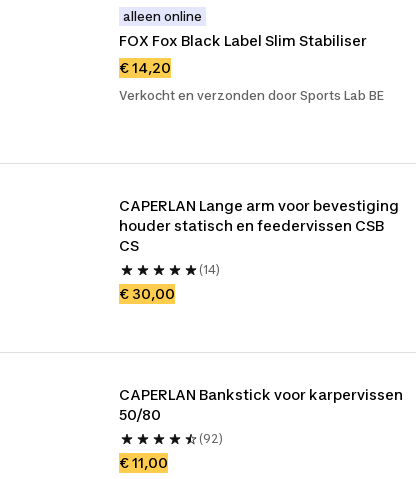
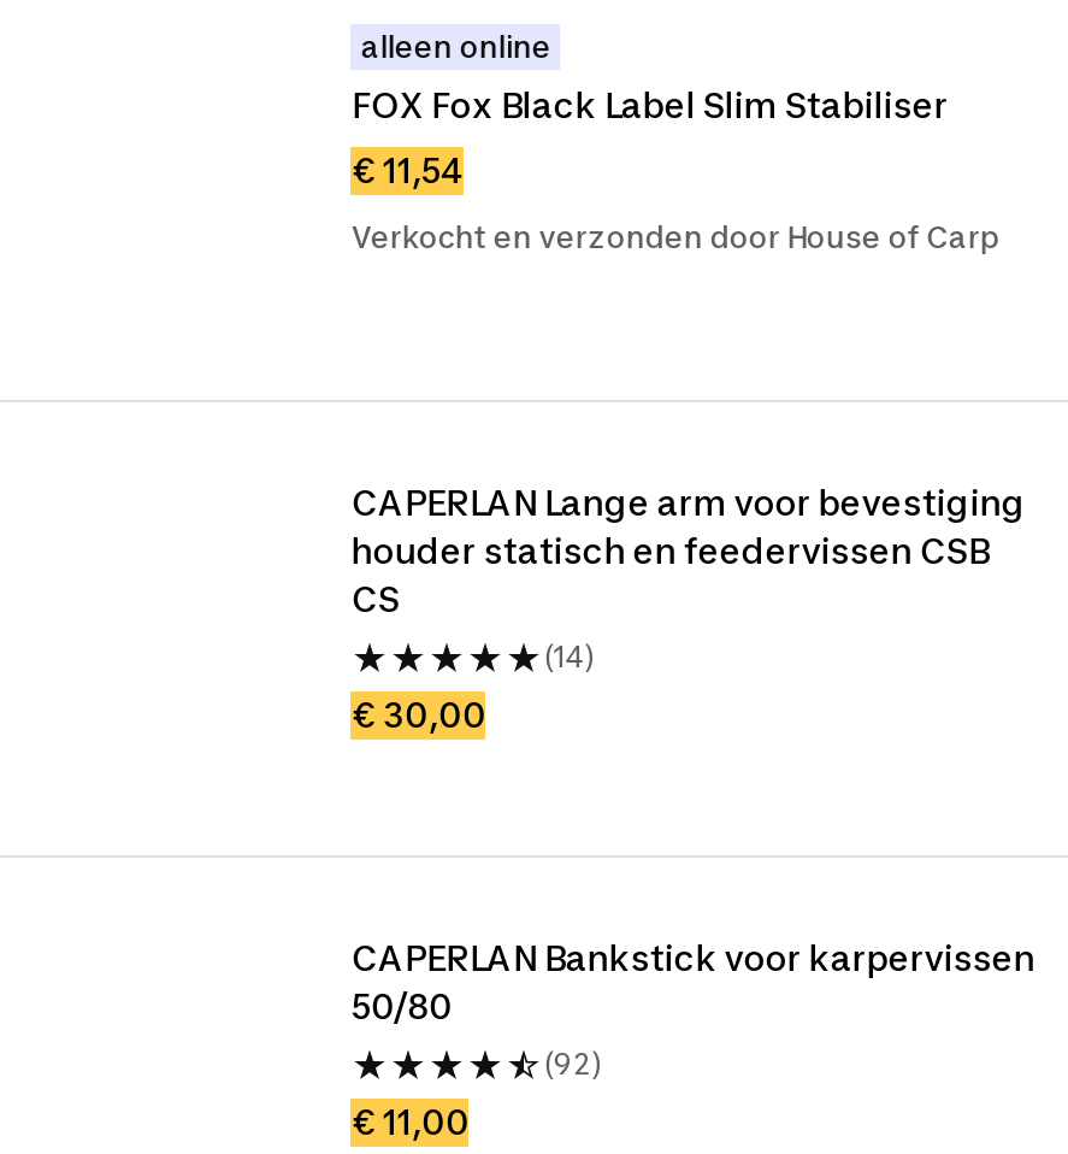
[119,59,171,76] € 14,20 -> [351,149,464,190] € 11,54
[119,88,384,103] Verkocht en verzonden door Sports Lab BE -> [351,219,999,255] Verkocht en verzonden door House of Carp

